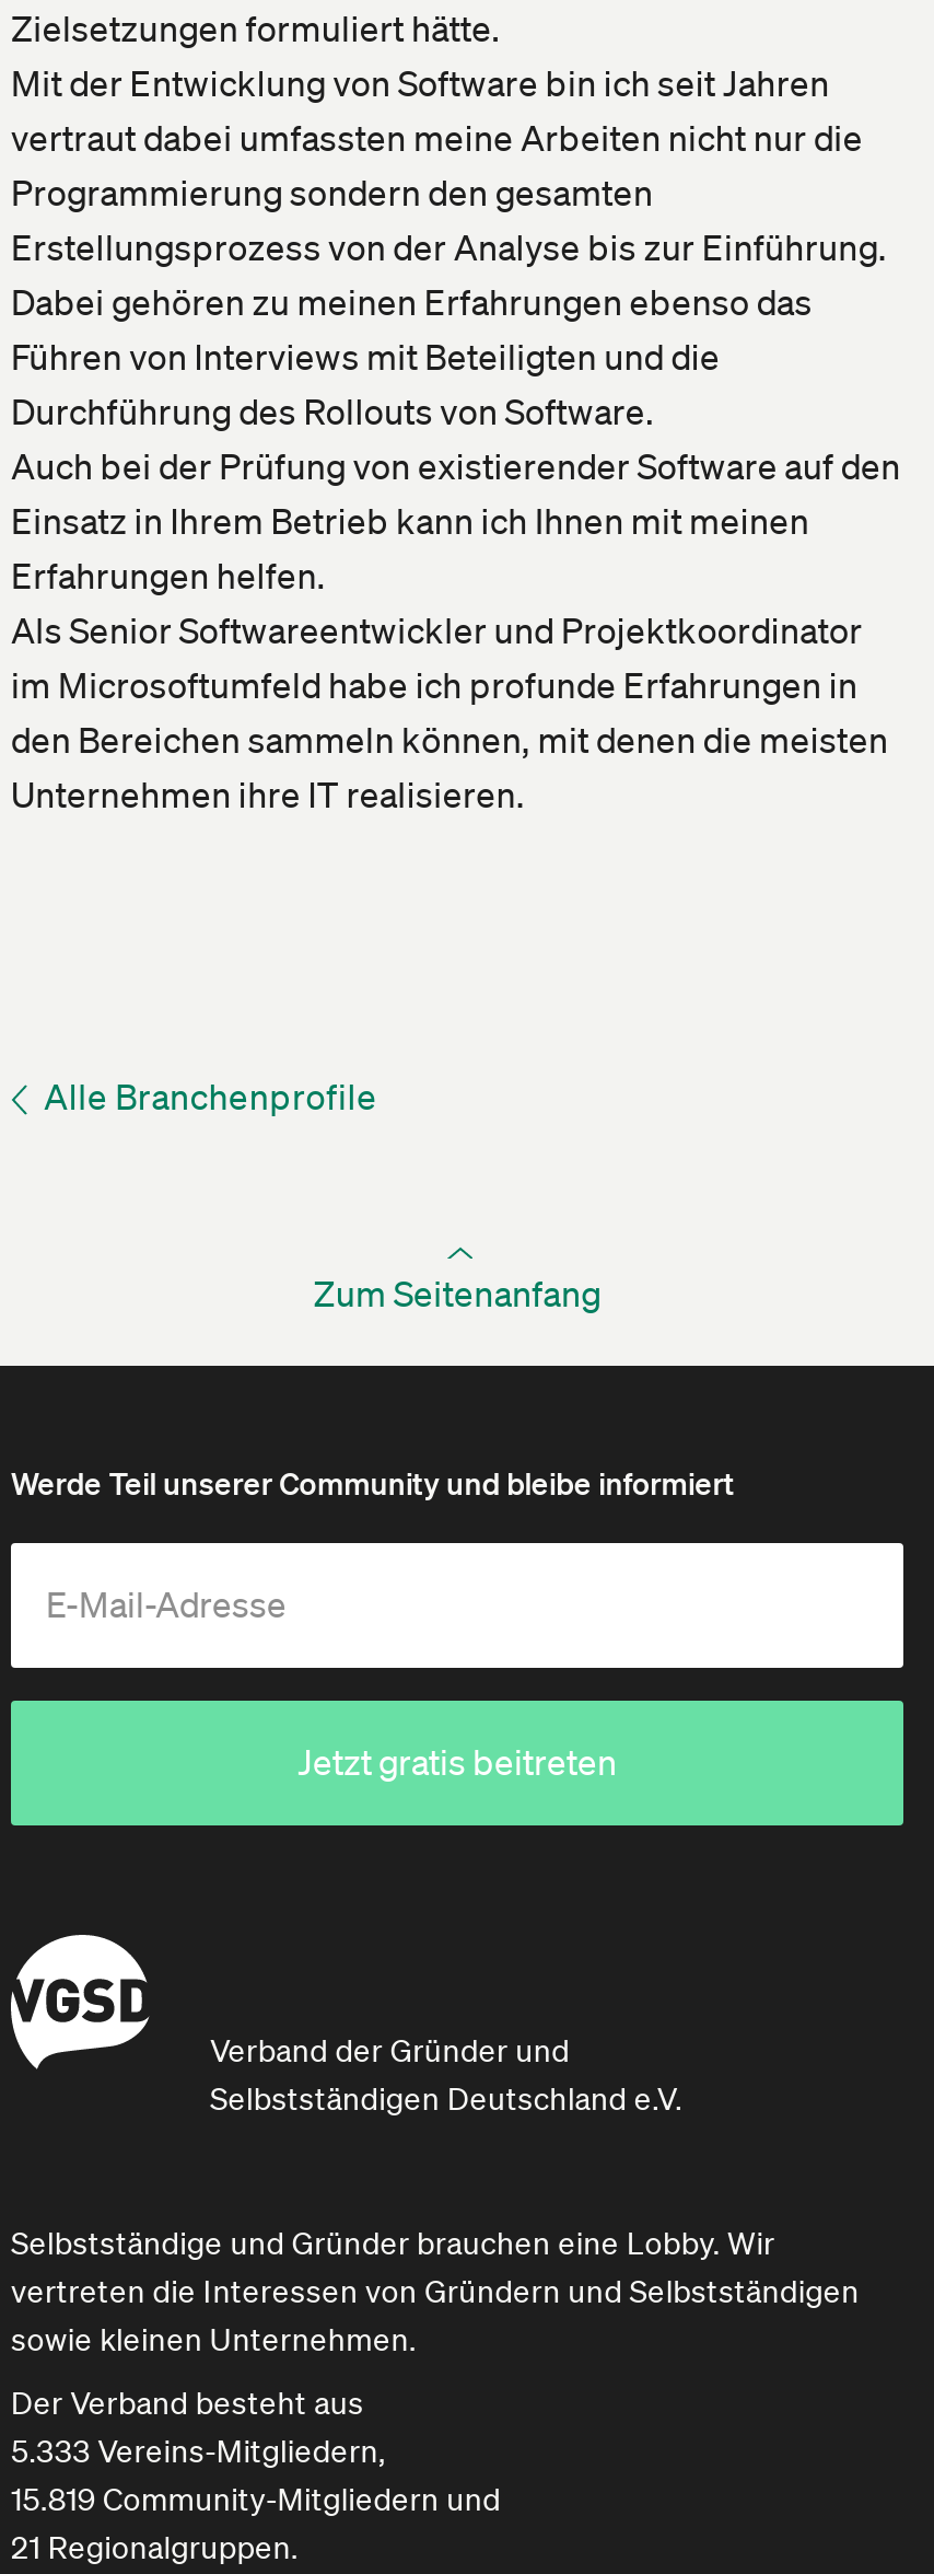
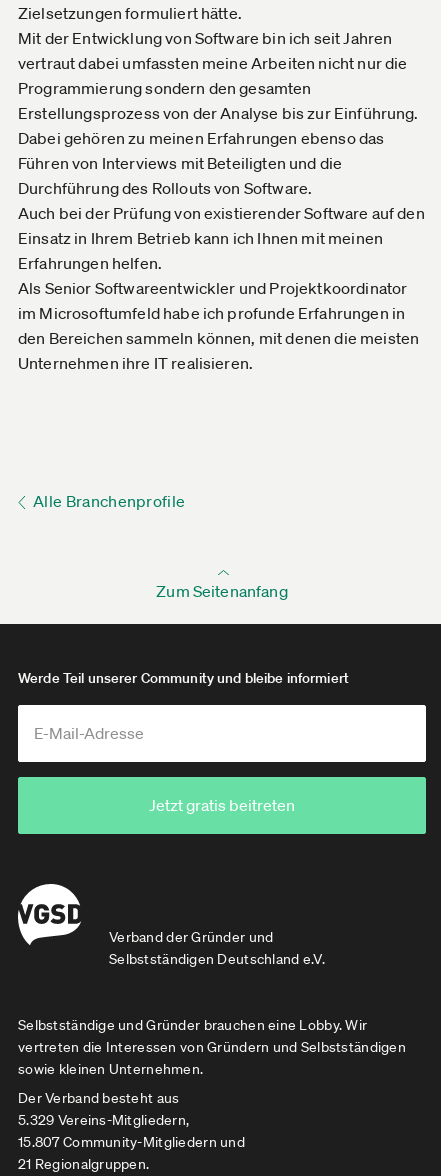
[11,2432,386,2471] 5.333 Vereins-Mitgliedern, -> [18,1111,189,1129] 5.329 Vereins-Mitgliedern,
[11,2480,501,2519] 15.819 Community-Mitgliedern und -> [18,1133,245,1151] 15.807 Community-Mitgliedern und

